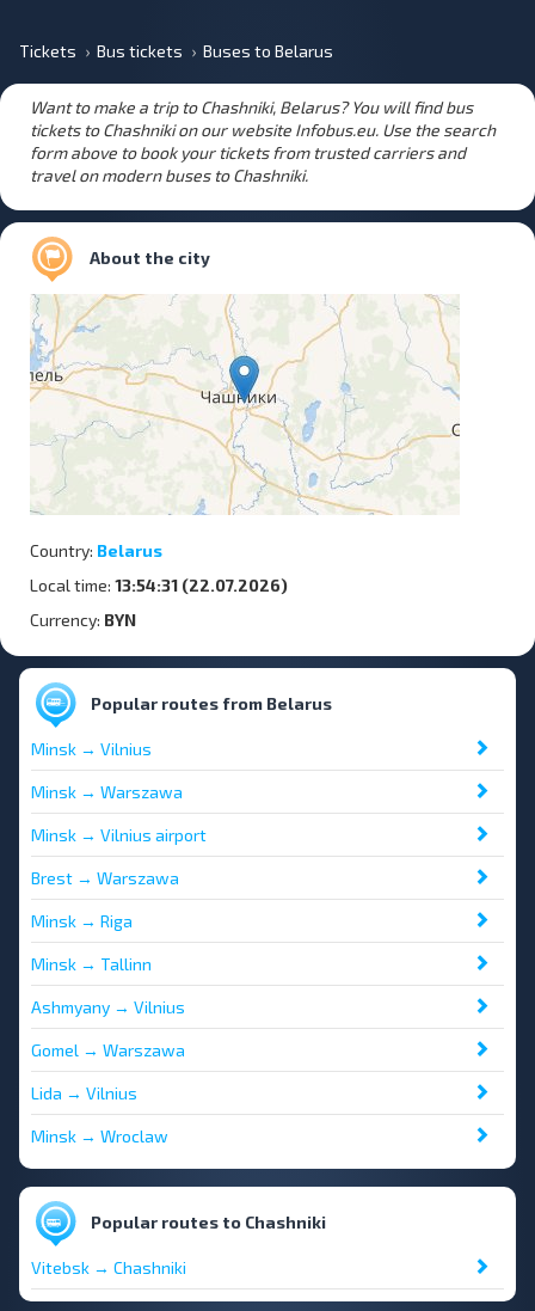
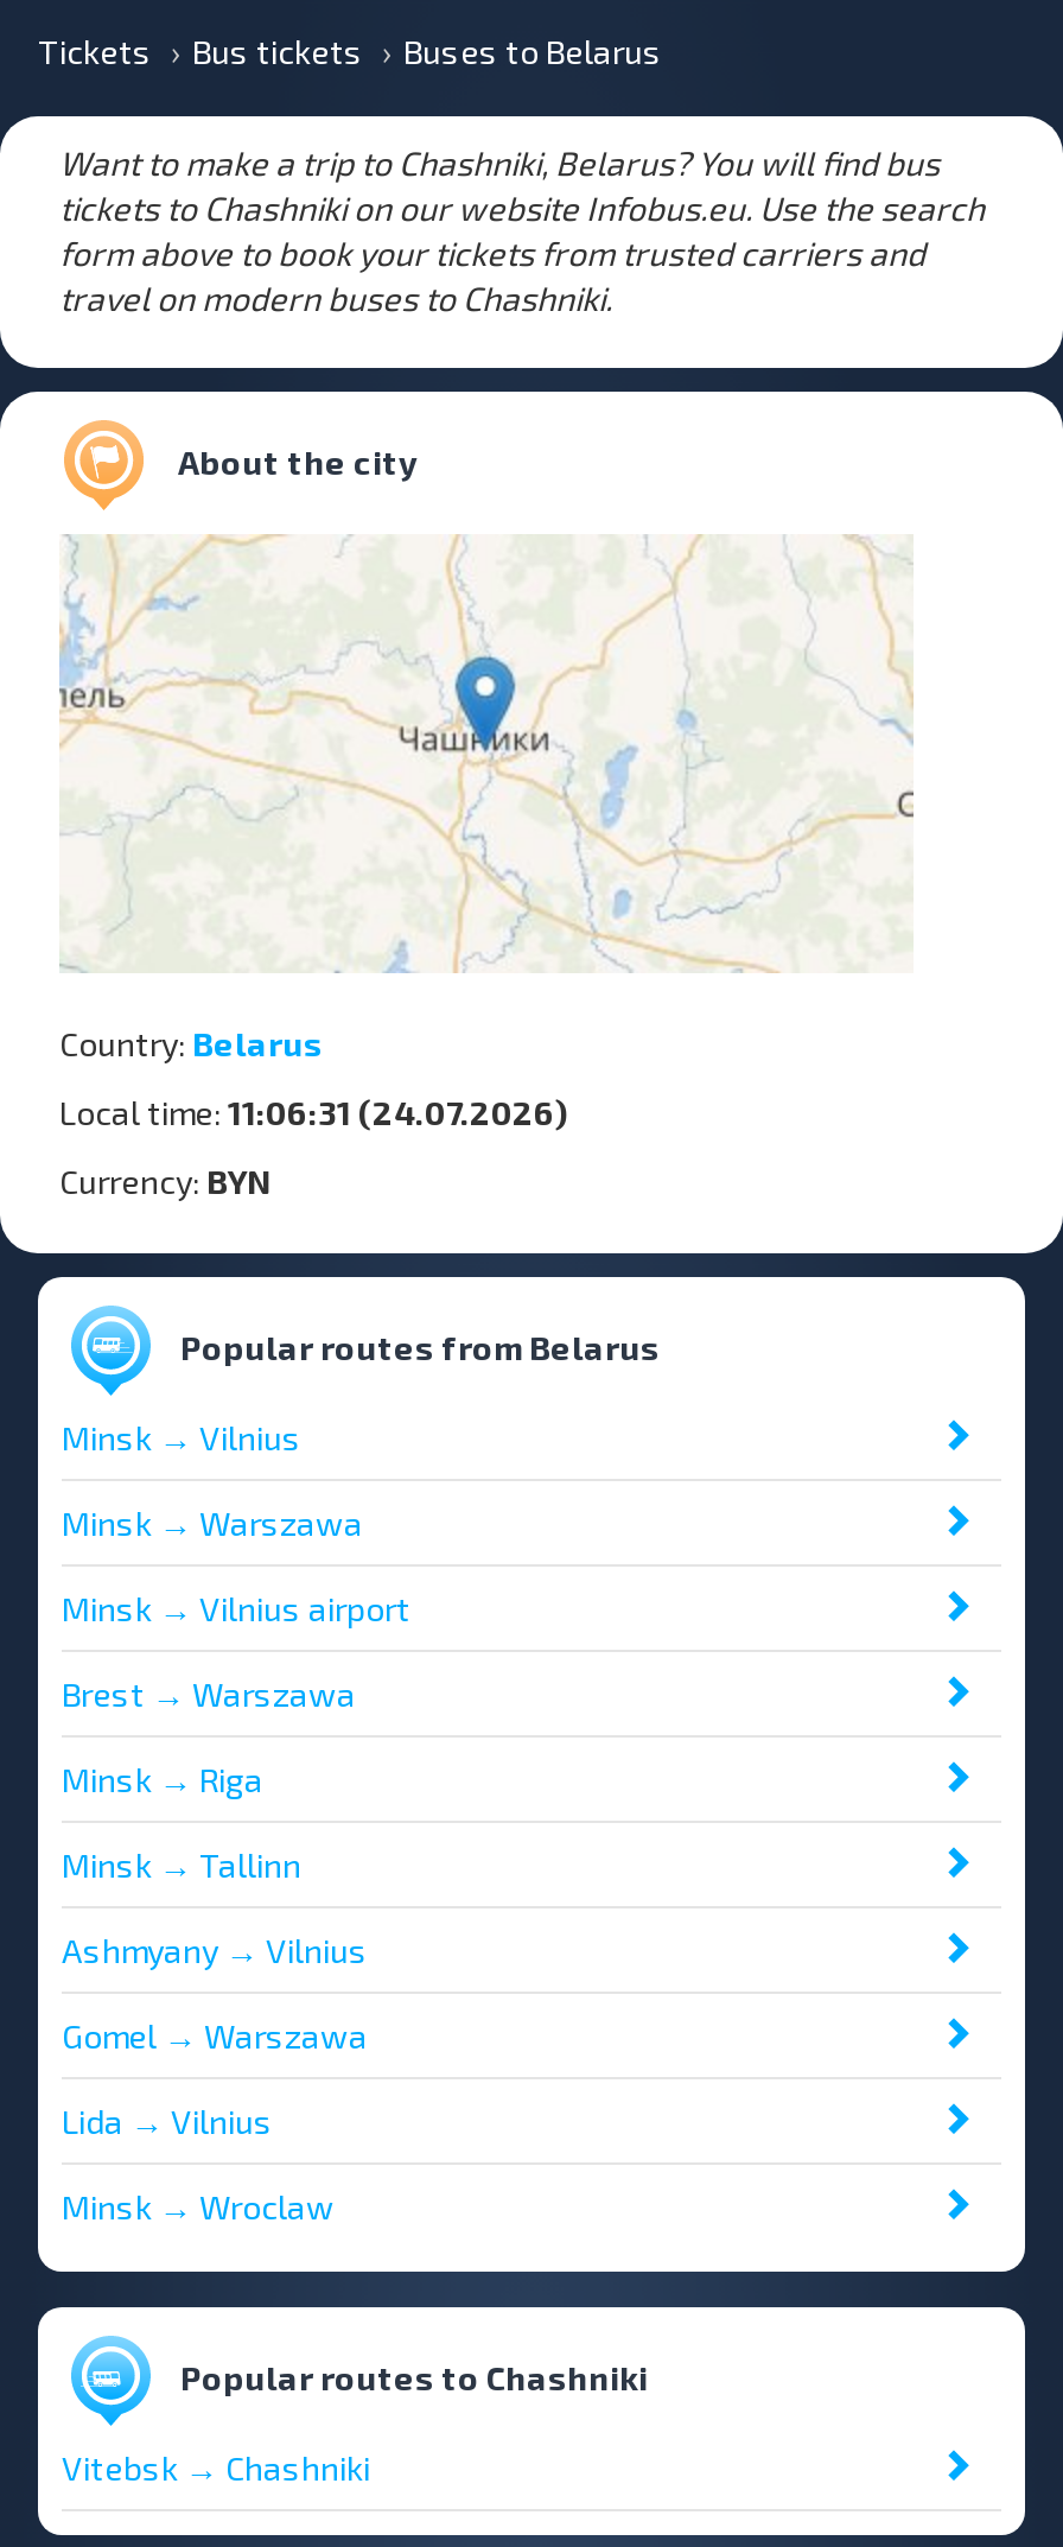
[30,575,288,595] Local time: 13:54:31 (22.07.2026) -> [59,1092,569,1132] Local time: 11:06:31 (24.07.2026)

